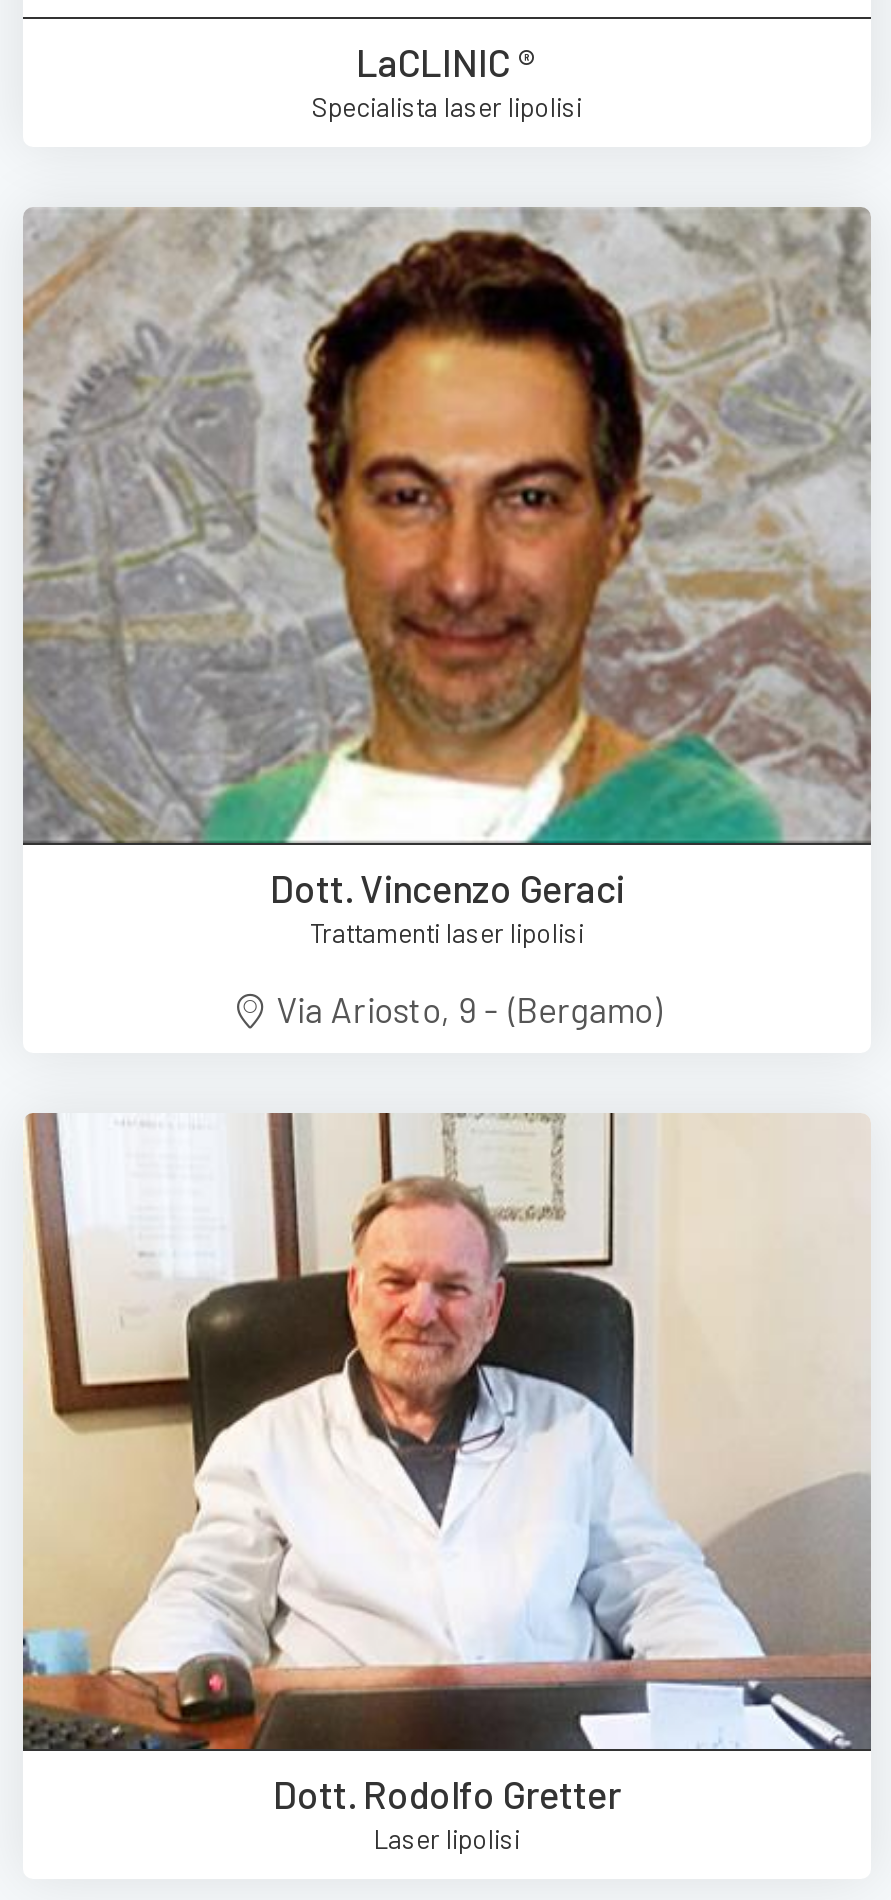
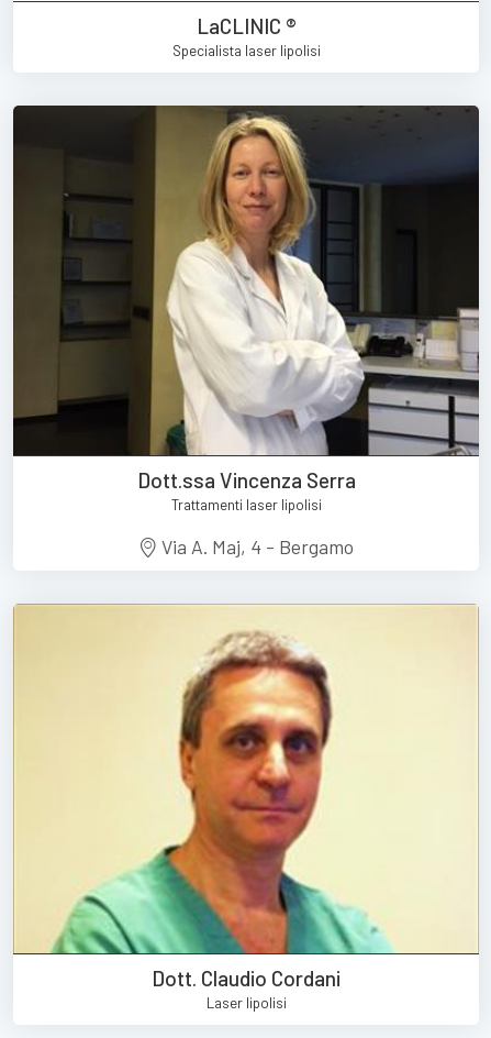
[21,207,871,910] [image] | Dott. Vincenzo Geraci -> [12,104,480,492] [image] | Dott.ssa Vincenza Serra
[269,986,661,1030] Via Ariosto, 9 - (Bergamo) -> [157,534,354,558] Via A. Maj, 4 - Bergamo
[21,1111,873,1816] [image] | Dott. Rodolfo Gretter -> [13,603,478,990] [image] | Dott. Claudio Cordani

